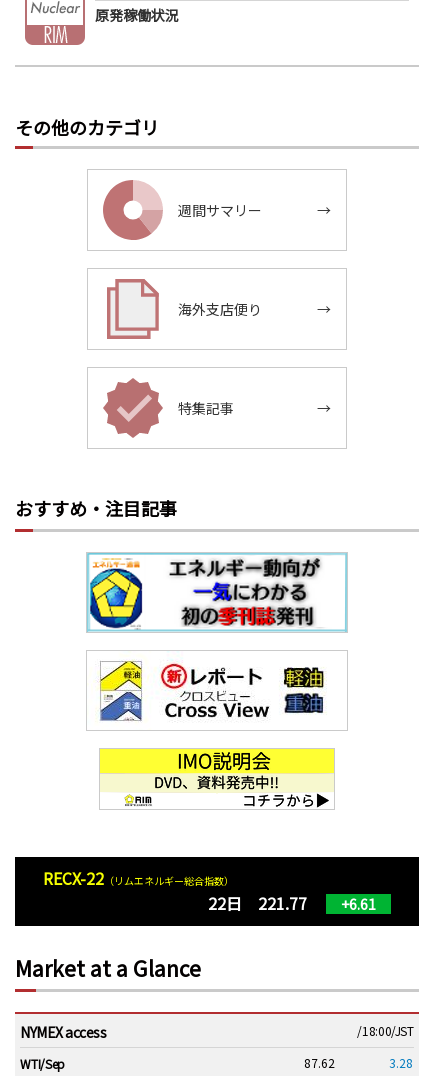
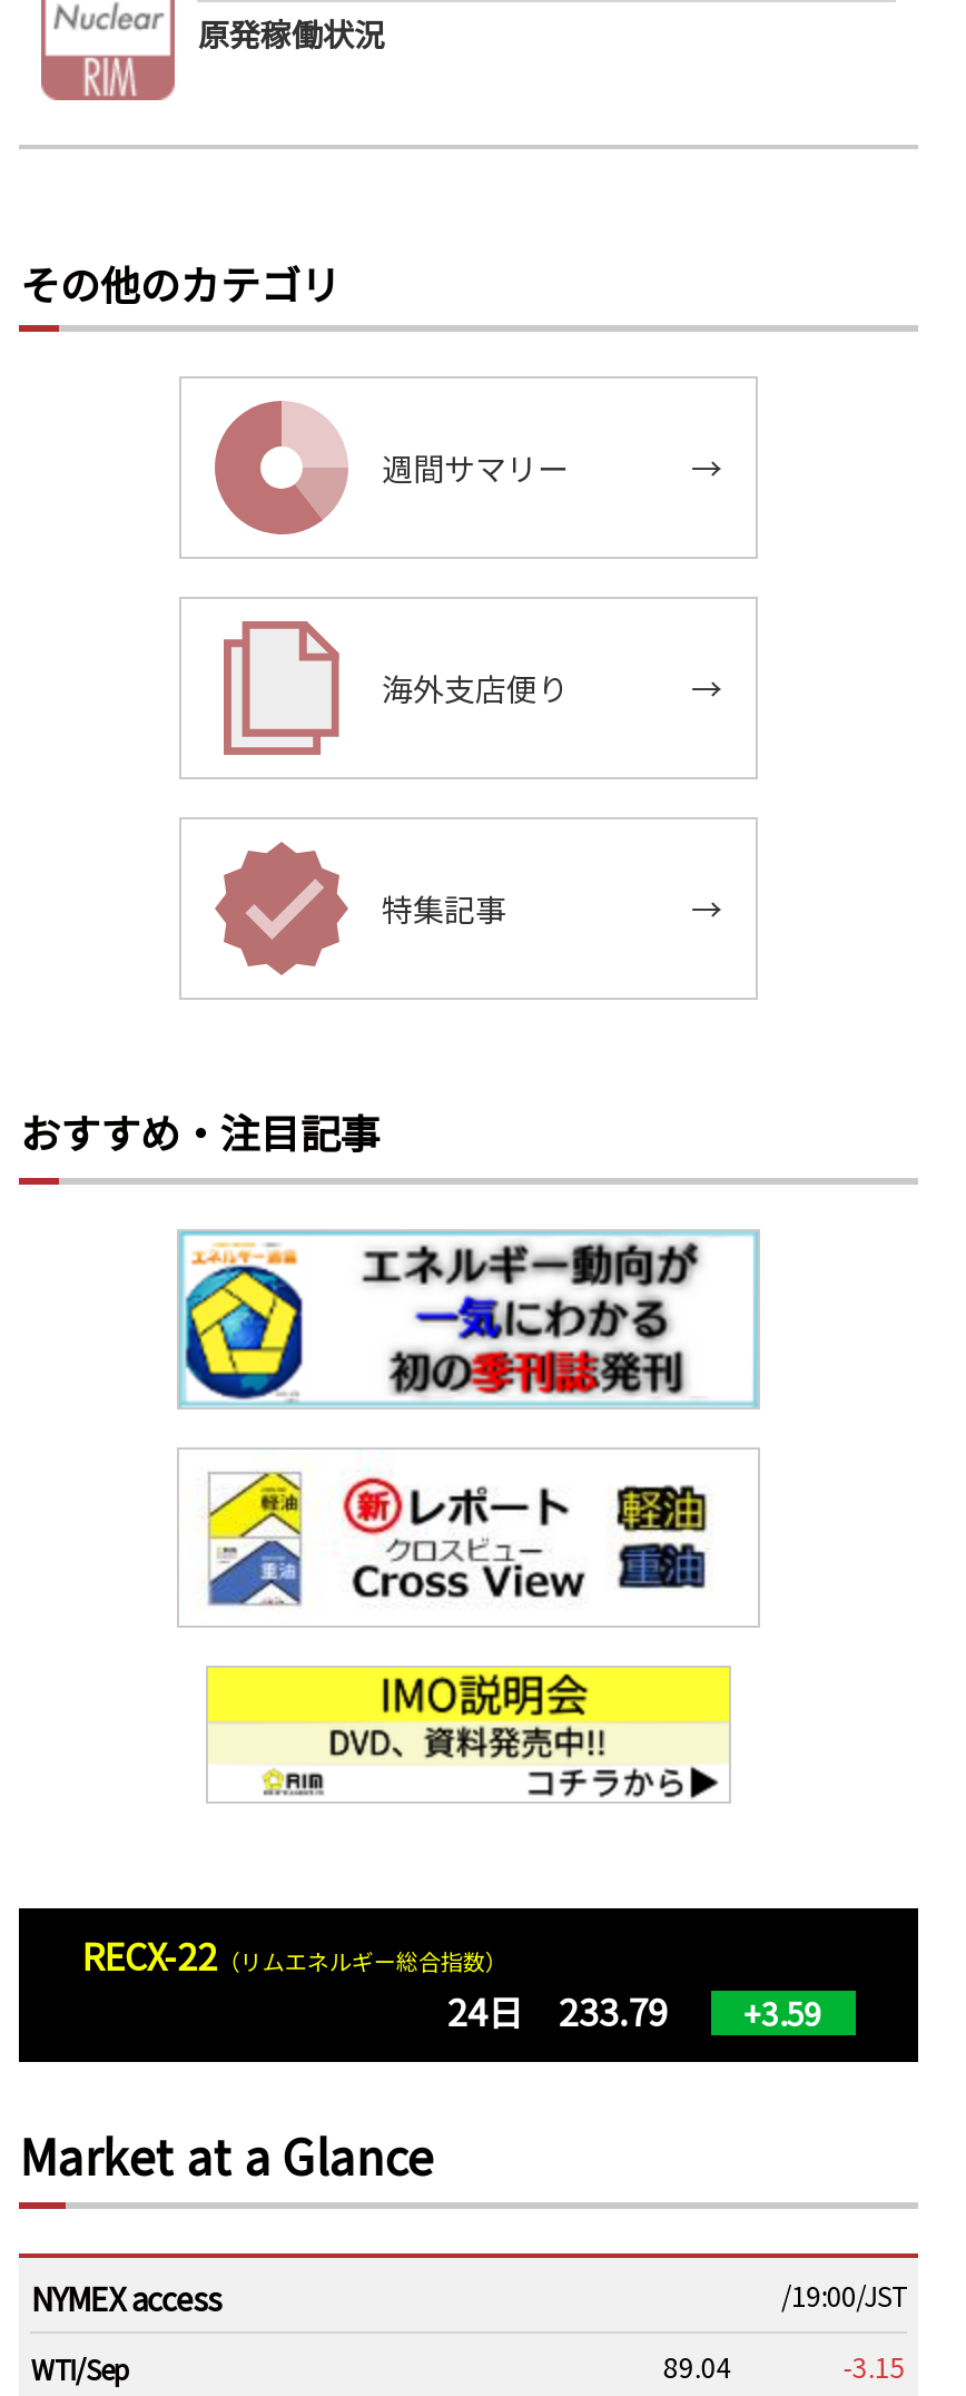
[208,891,307,915] 22日 221.77 -> [448,1984,668,2038] 24日 233.79
[341,894,376,914] +6.61 -> [744,1991,822,2035] +3.59
[357,1022,414,1039] /18:00/JST -> [781,2276,906,2314] /19:00/JST
[304,1054,335,1071] 87.62 -> [663,2347,732,2385] 89.04
[389,1054,413,1071] 3.28 -> [843,2347,906,2385] -3.15

